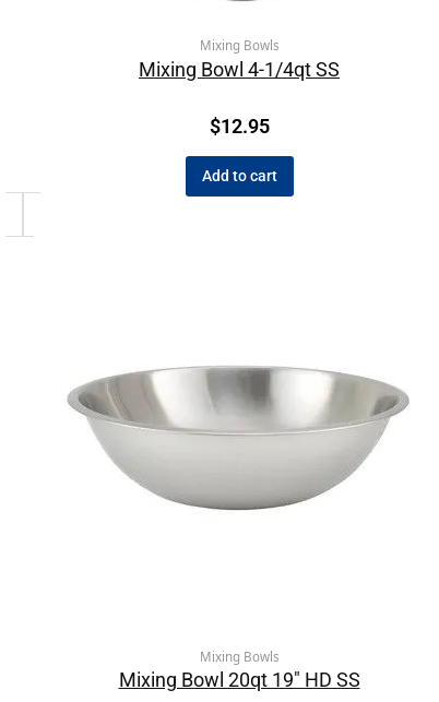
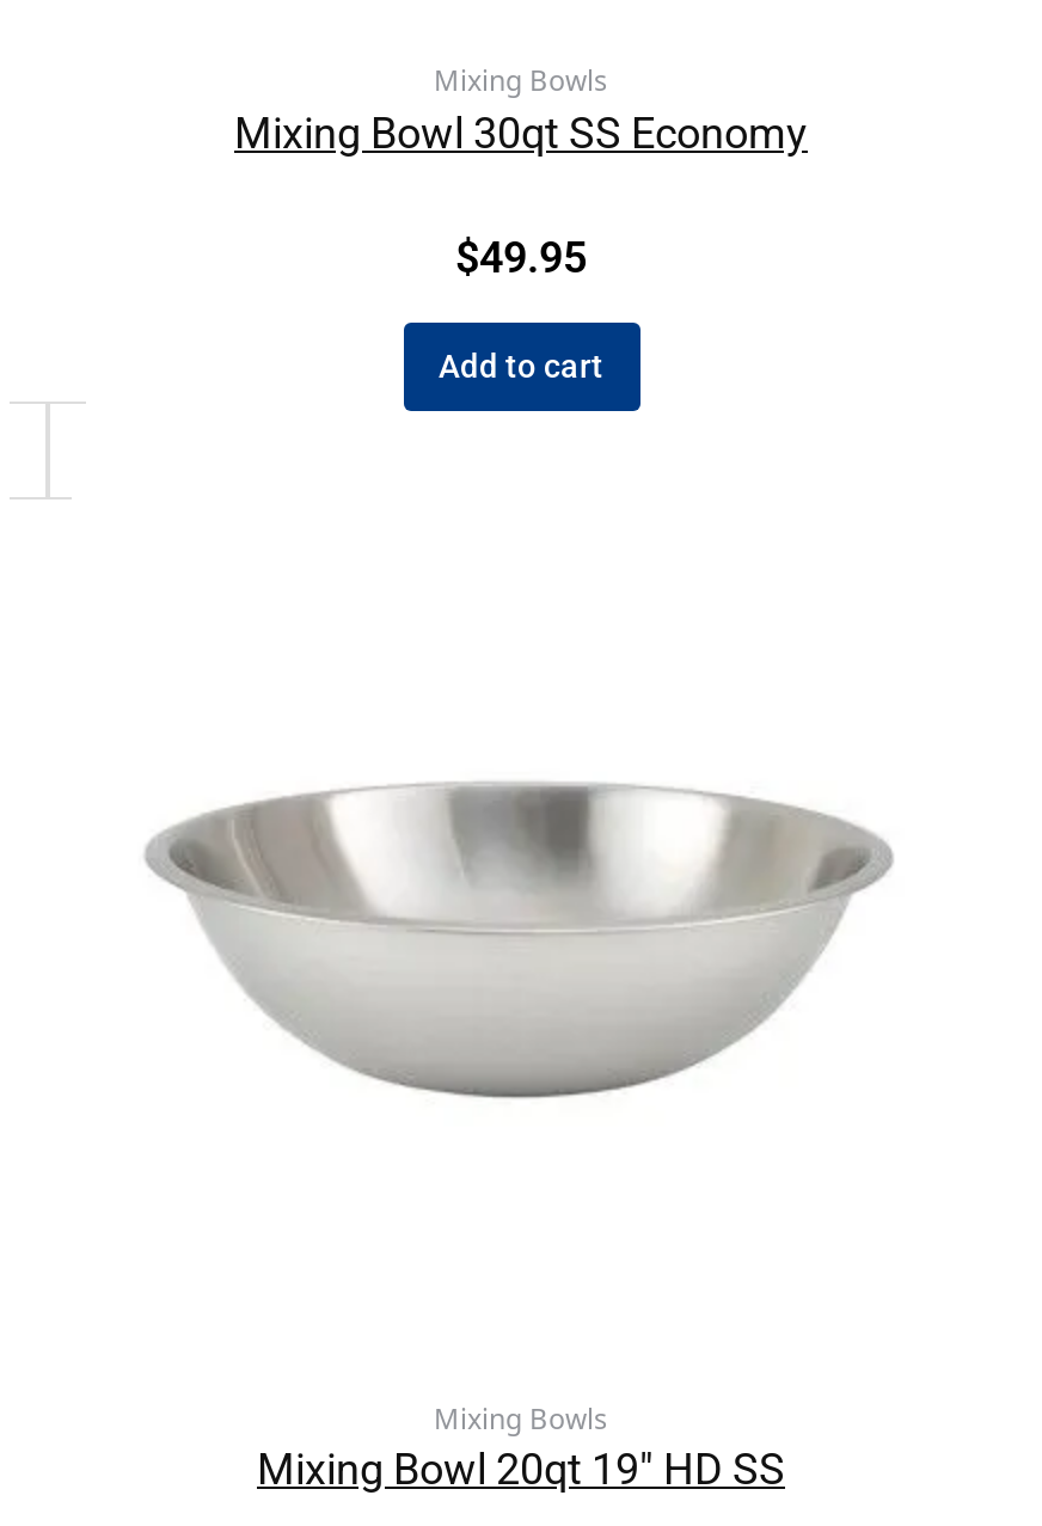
[139,58,340,81] Mixing Bowl 4-1/4qt SS -> [234,107,808,157] Mixing Bowl 30qt SS Economy
[209,115,269,138] $12.95 -> [455,232,587,282] $49.95

